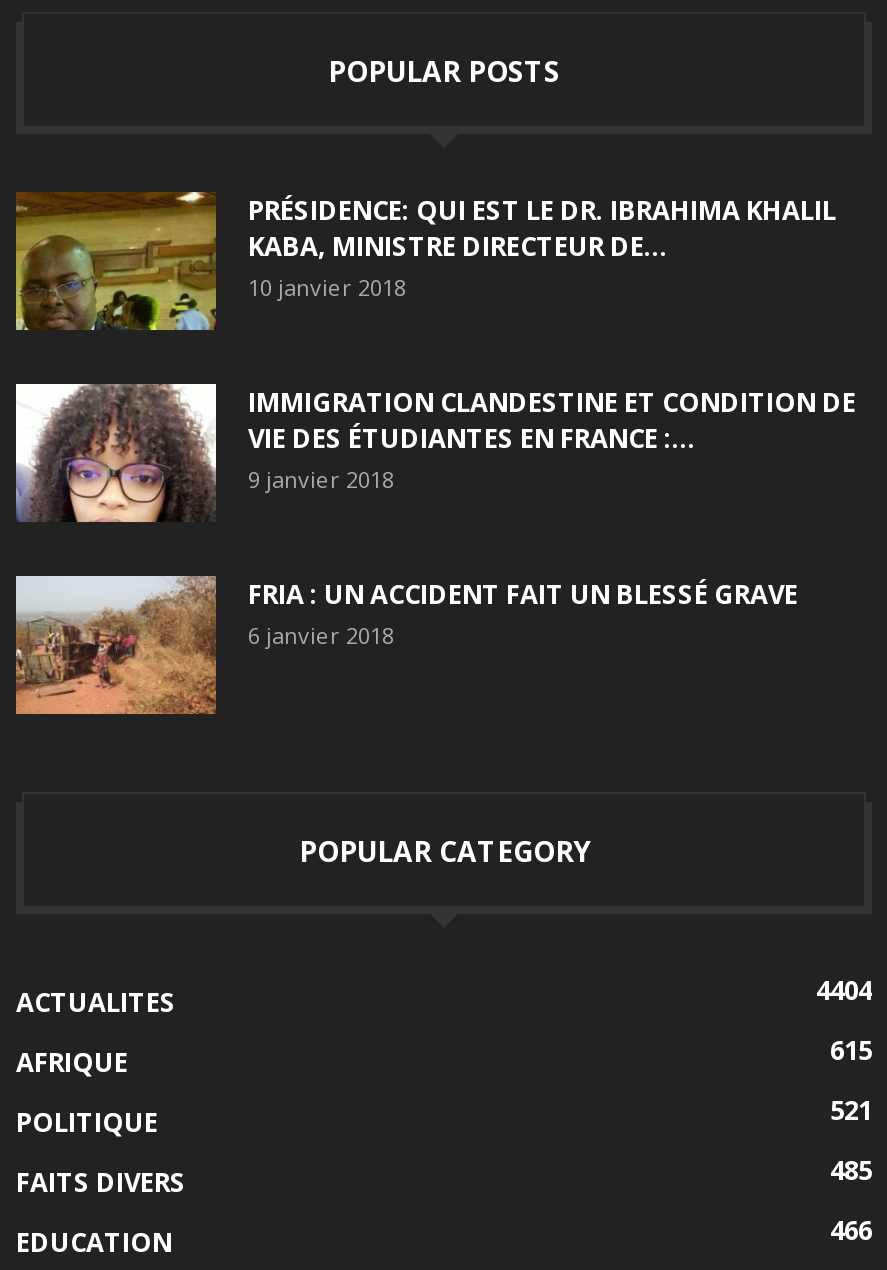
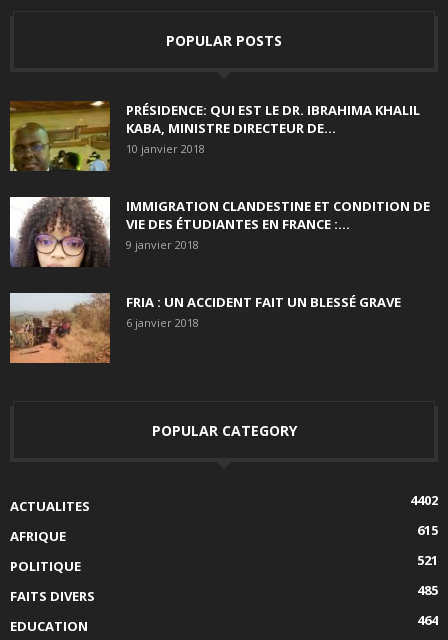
[816,973,872,1009] 4404 -> [410,491,438,509] 4402
[830,1213,872,1249] 466 -> [417,611,438,629] 464

